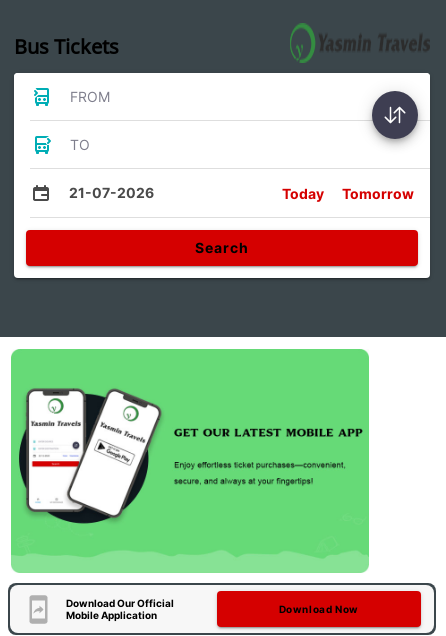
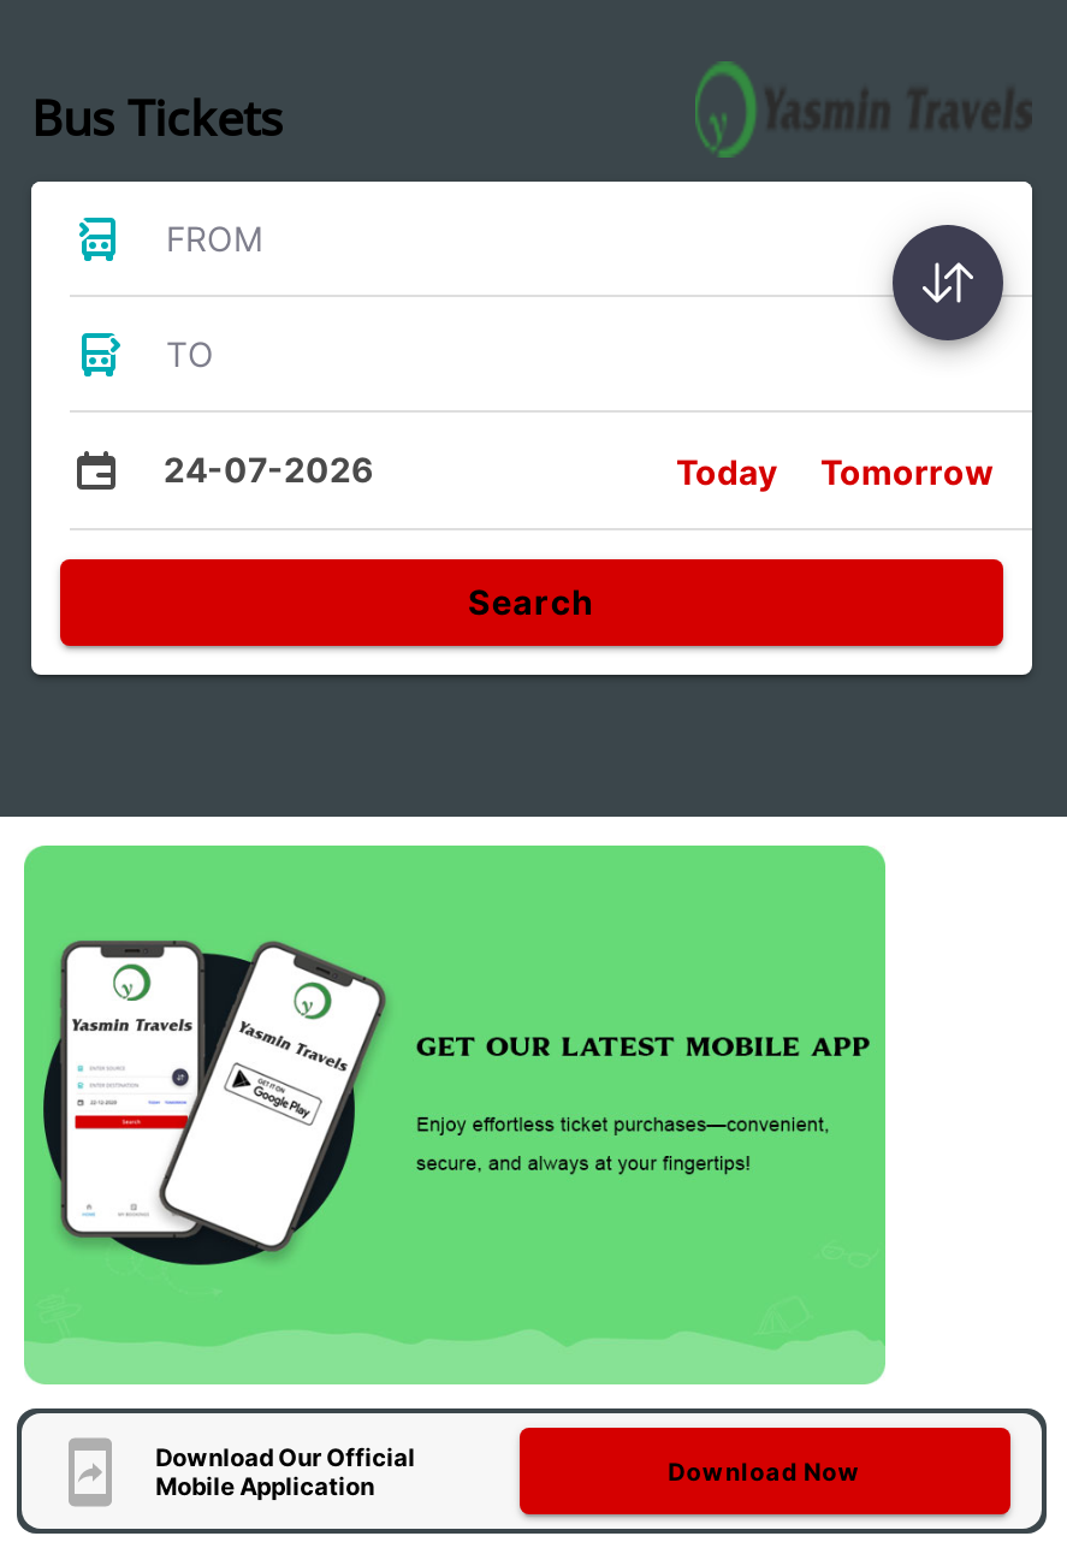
[69,184,154,201] 21-07-2026 -> [164,449,373,490] 24-07-2026

